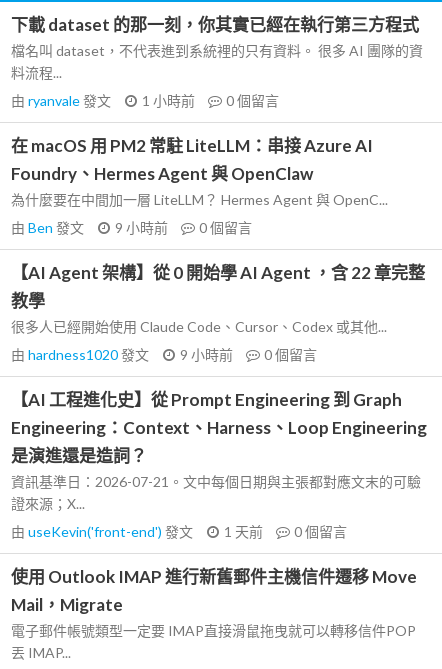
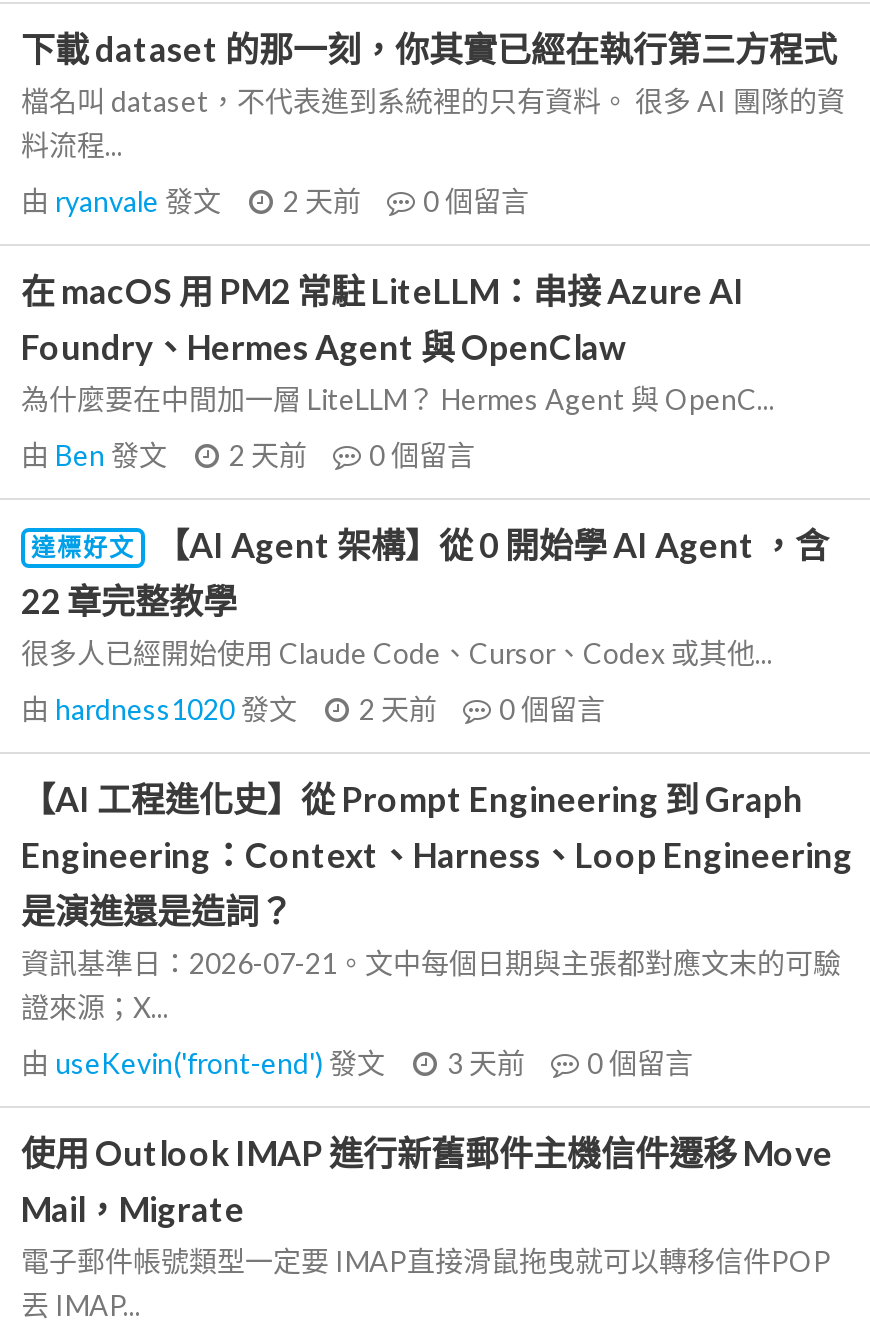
[11,92,279,109] 由ryanvale發文 1 小時前 0個留言 -> [21,184,529,218] 由ryanvale發文 2 天前 0個留言
[11,219,252,236] 由Ben發文 9 小時前 0個留言 -> [21,438,475,472] 由Ben發文 2 天前 0個留言
[11,262,425,311] 【AI Agent 架構】從 0 開始學 AI Agent ，含 22 章完整 | 教學 -> [21,524,829,622] 達標好文 | 【AI Agent 架構】從 0 開始學 AI Agent ，含 | 22 章完整教學
[11,346,317,363] 由hardness1020發文 9 小時前 0個留言 -> [21,692,605,726] 由hardness1020發文 2 天前 0個留言
[11,523,347,540] 由useKevin('front-end')發文 1 天前 0個留言 -> [21,1046,693,1080] 由useKevin('front-end')發文 3 天前 0個留言

